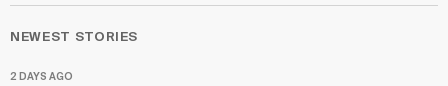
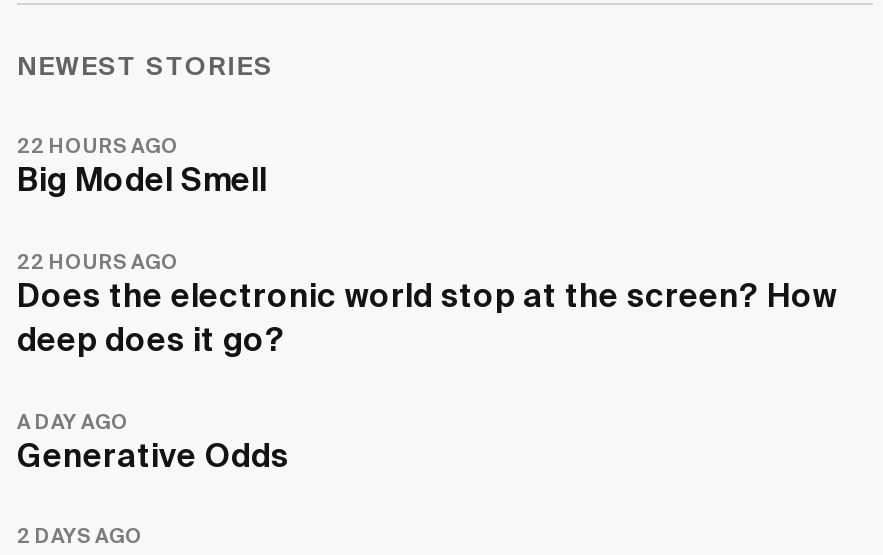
none -> [17,138,837,474] 22 HOURS AGO | Big Model Smell | 22 HOURS AGO | Does the electronic world stop at the screen? How | deep does it go? | A DAY AGO | Generative Odds

